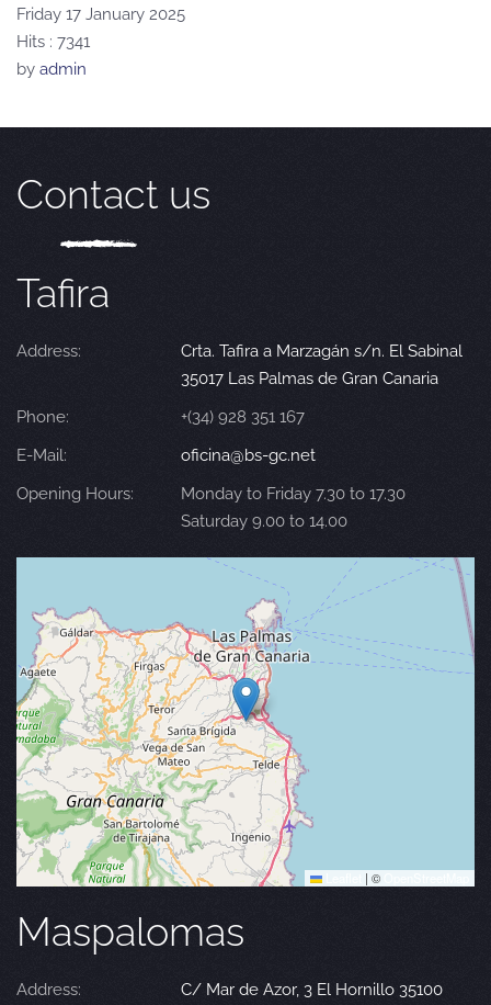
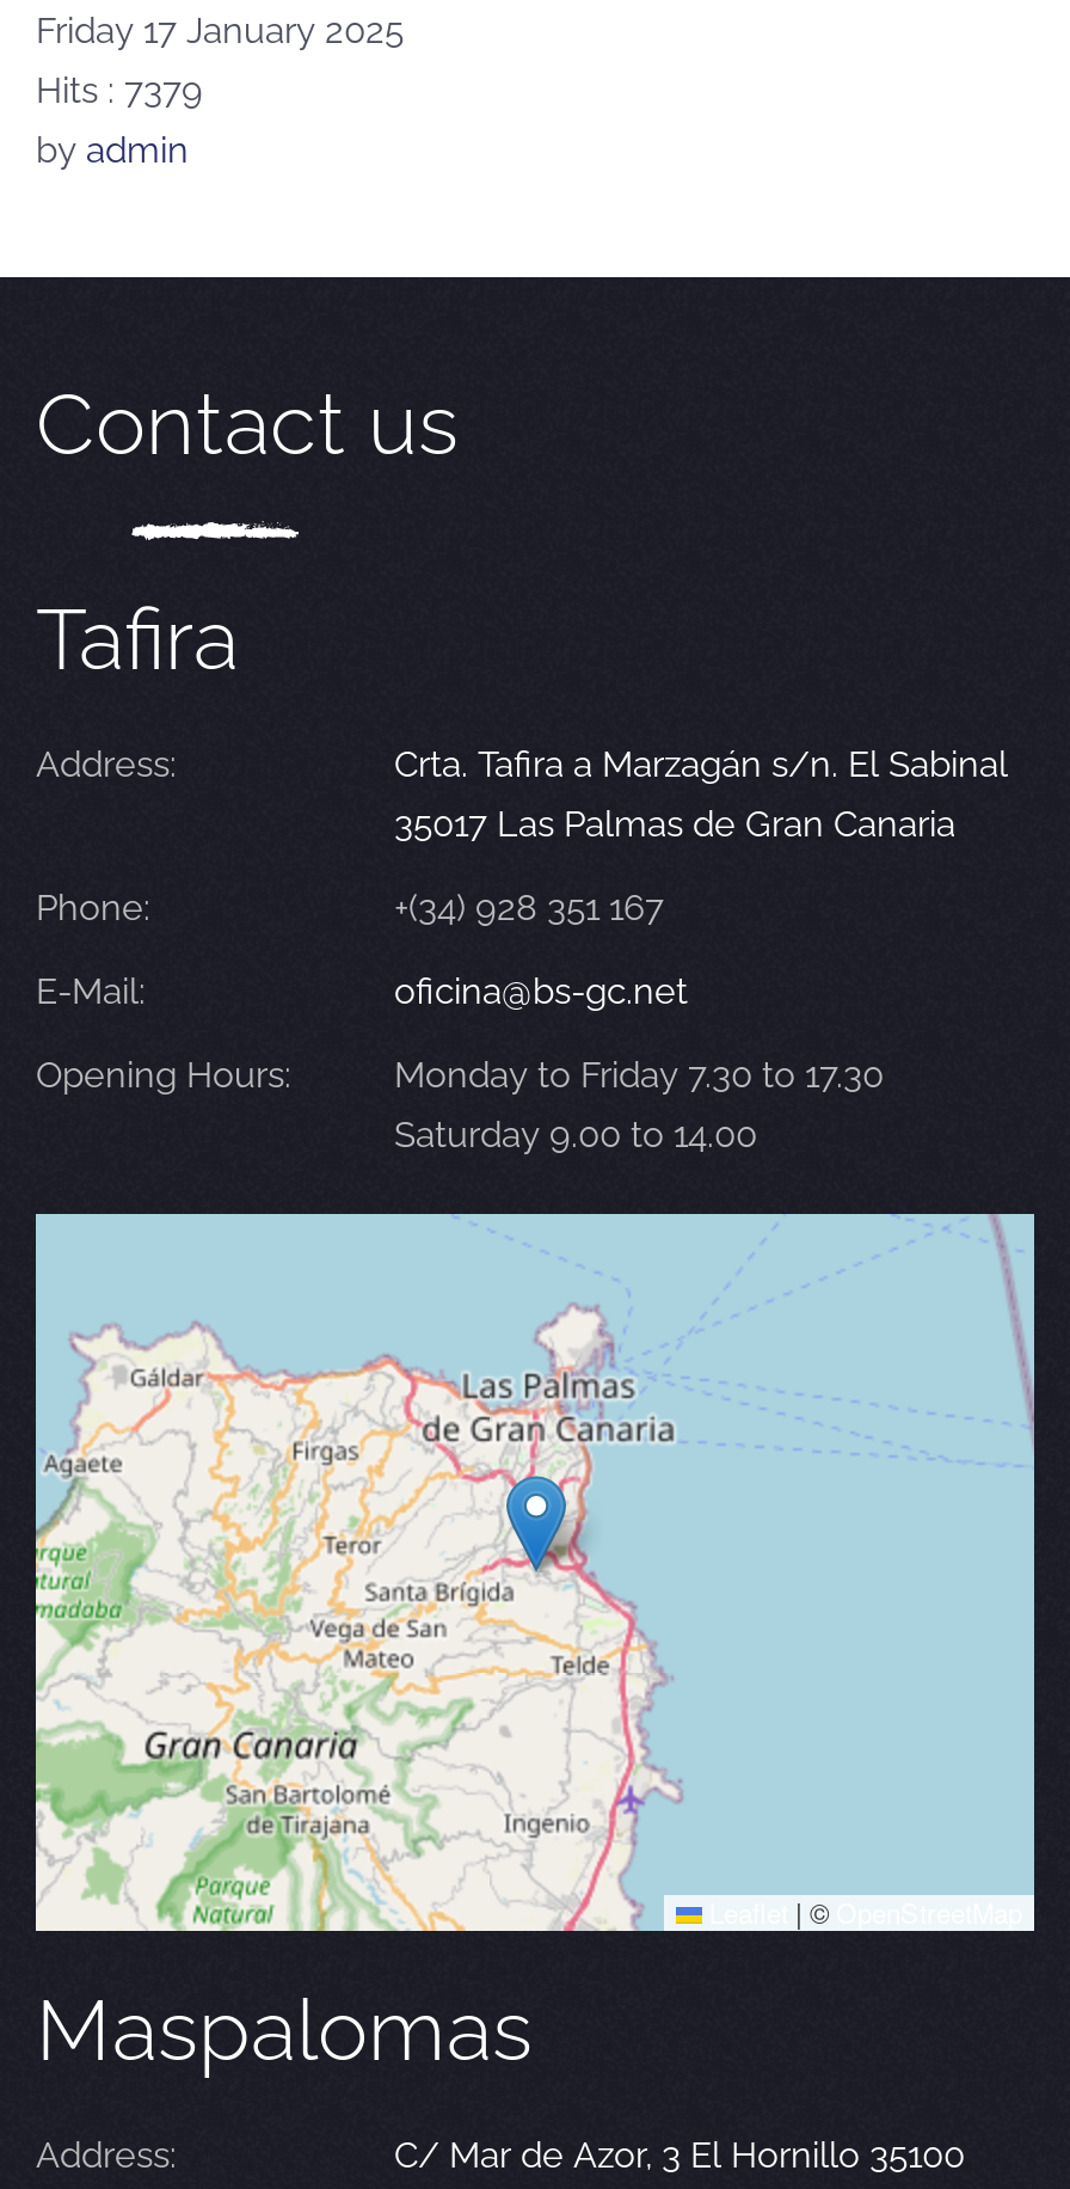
[16,31,90,51] Hits: 7341 -> [36,68,203,111] Hits: 7379

